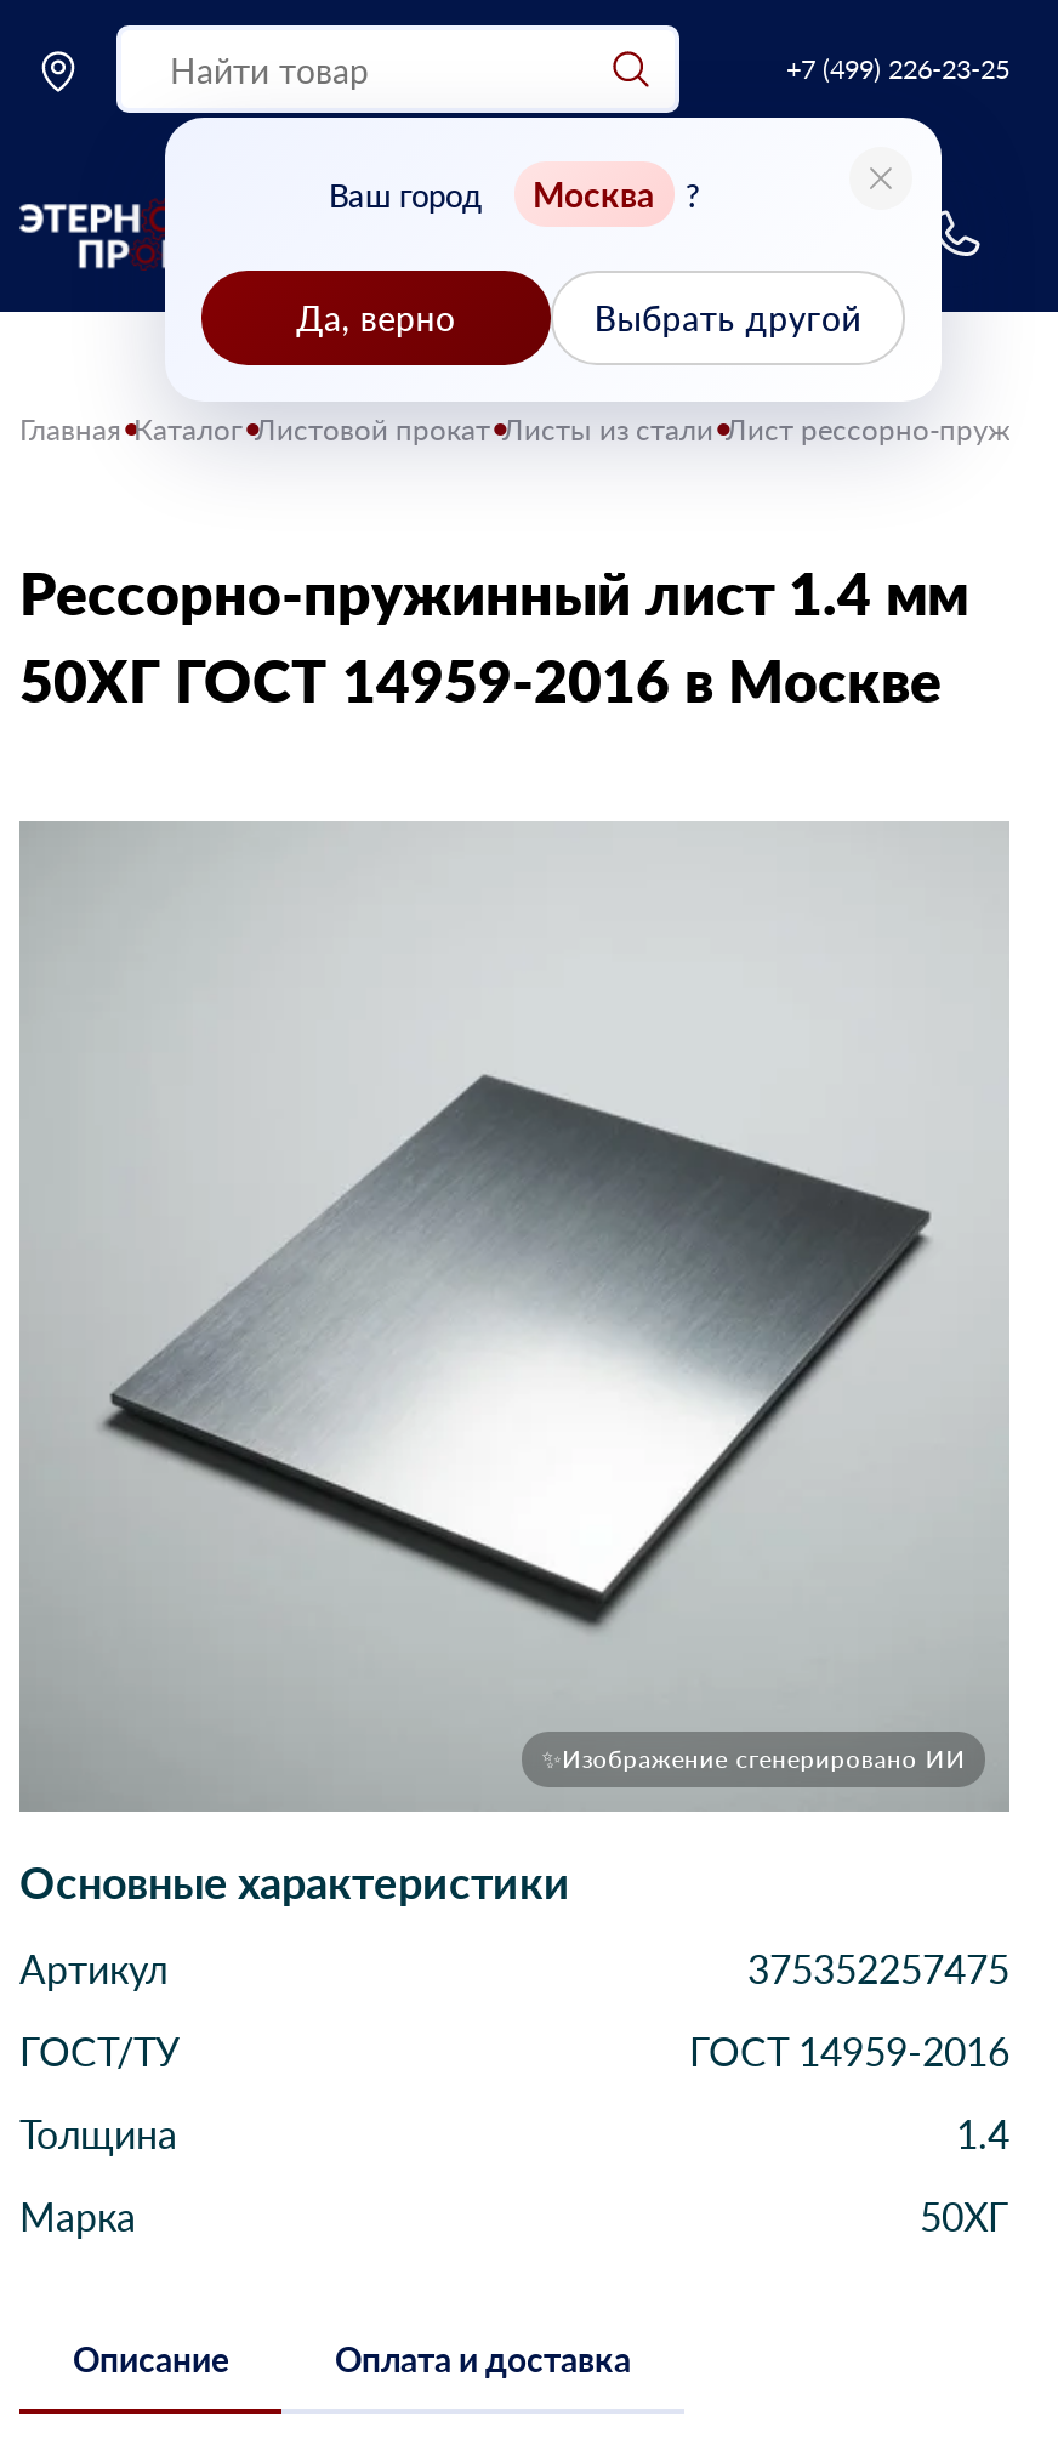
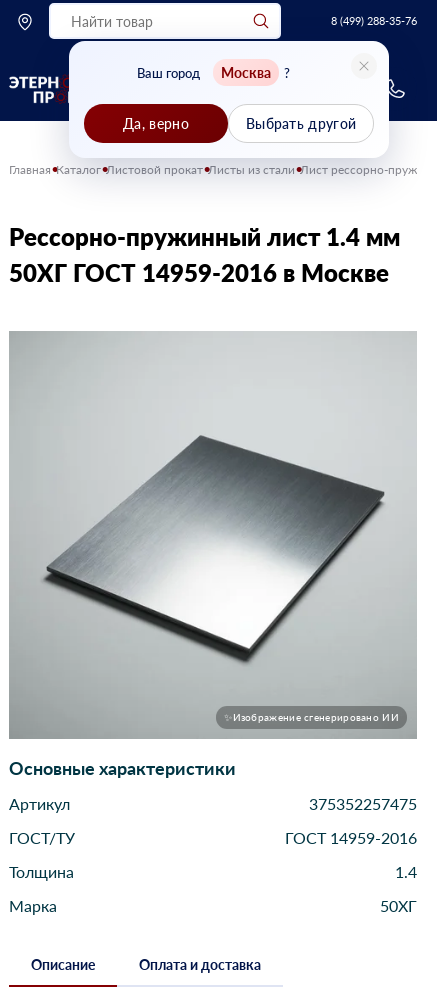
[786,52,1009,84] +7 (499) 226-23-25 -> [331,14,417,27] 8 (499) 288-35-76

